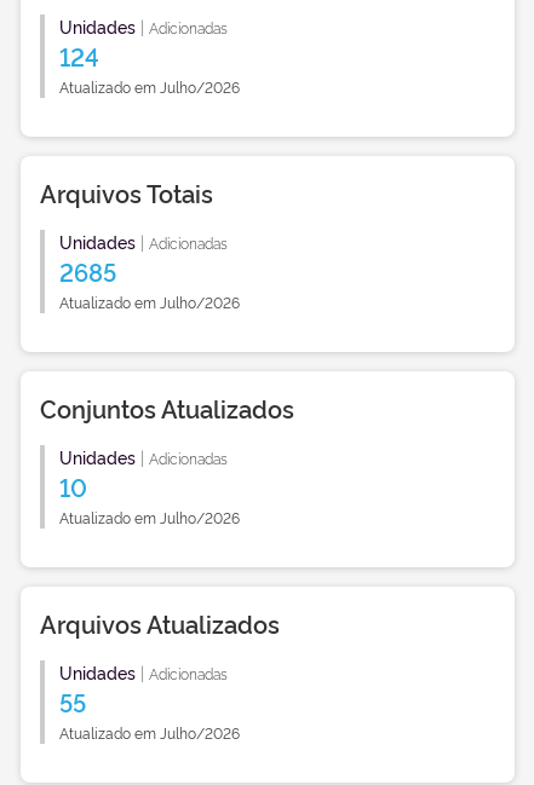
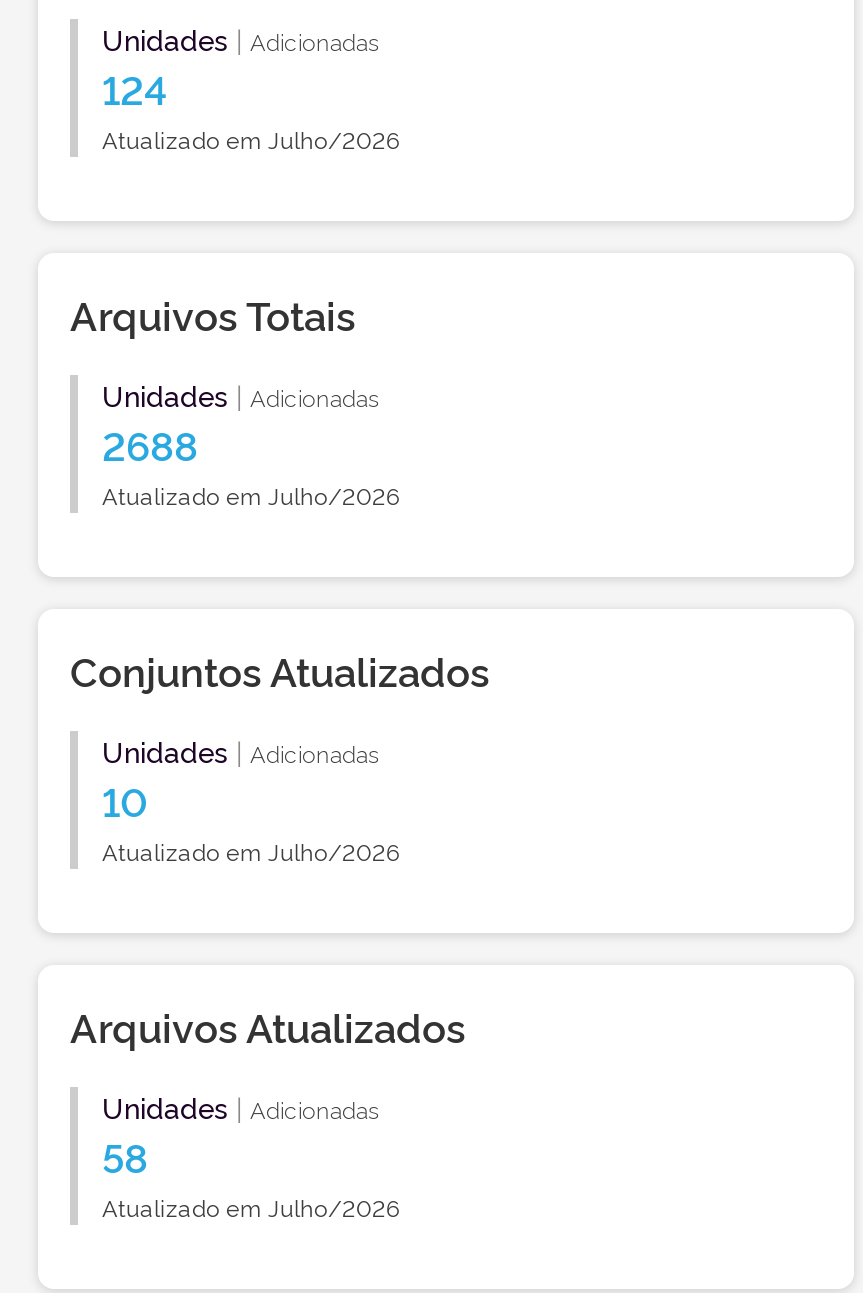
[59,253,116,287] 2685 -> [102,414,198,470] 2688
[59,684,86,718] 55 -> [102,1126,148,1182] 58

